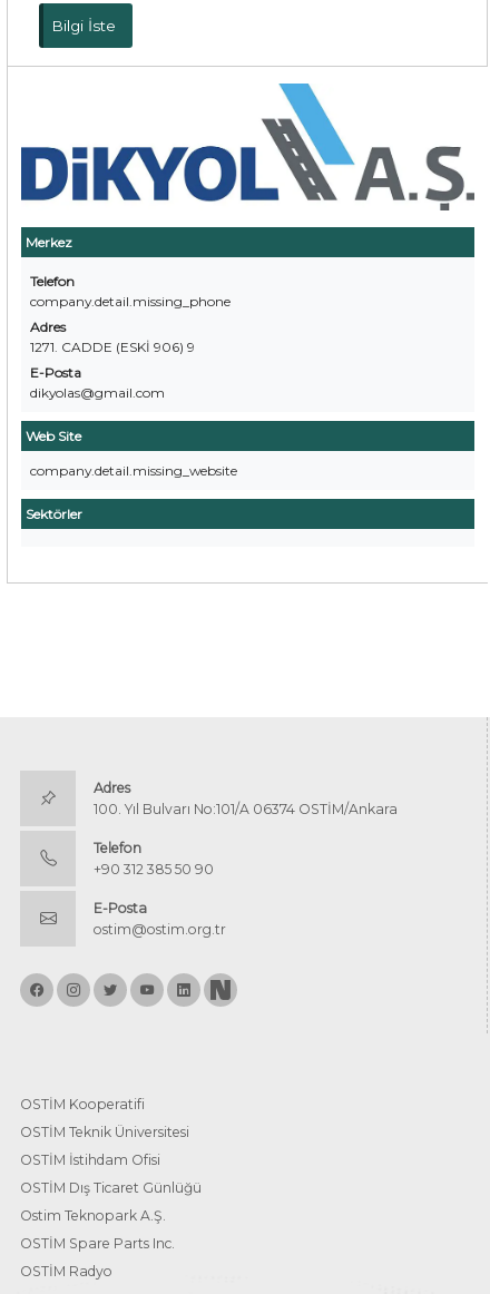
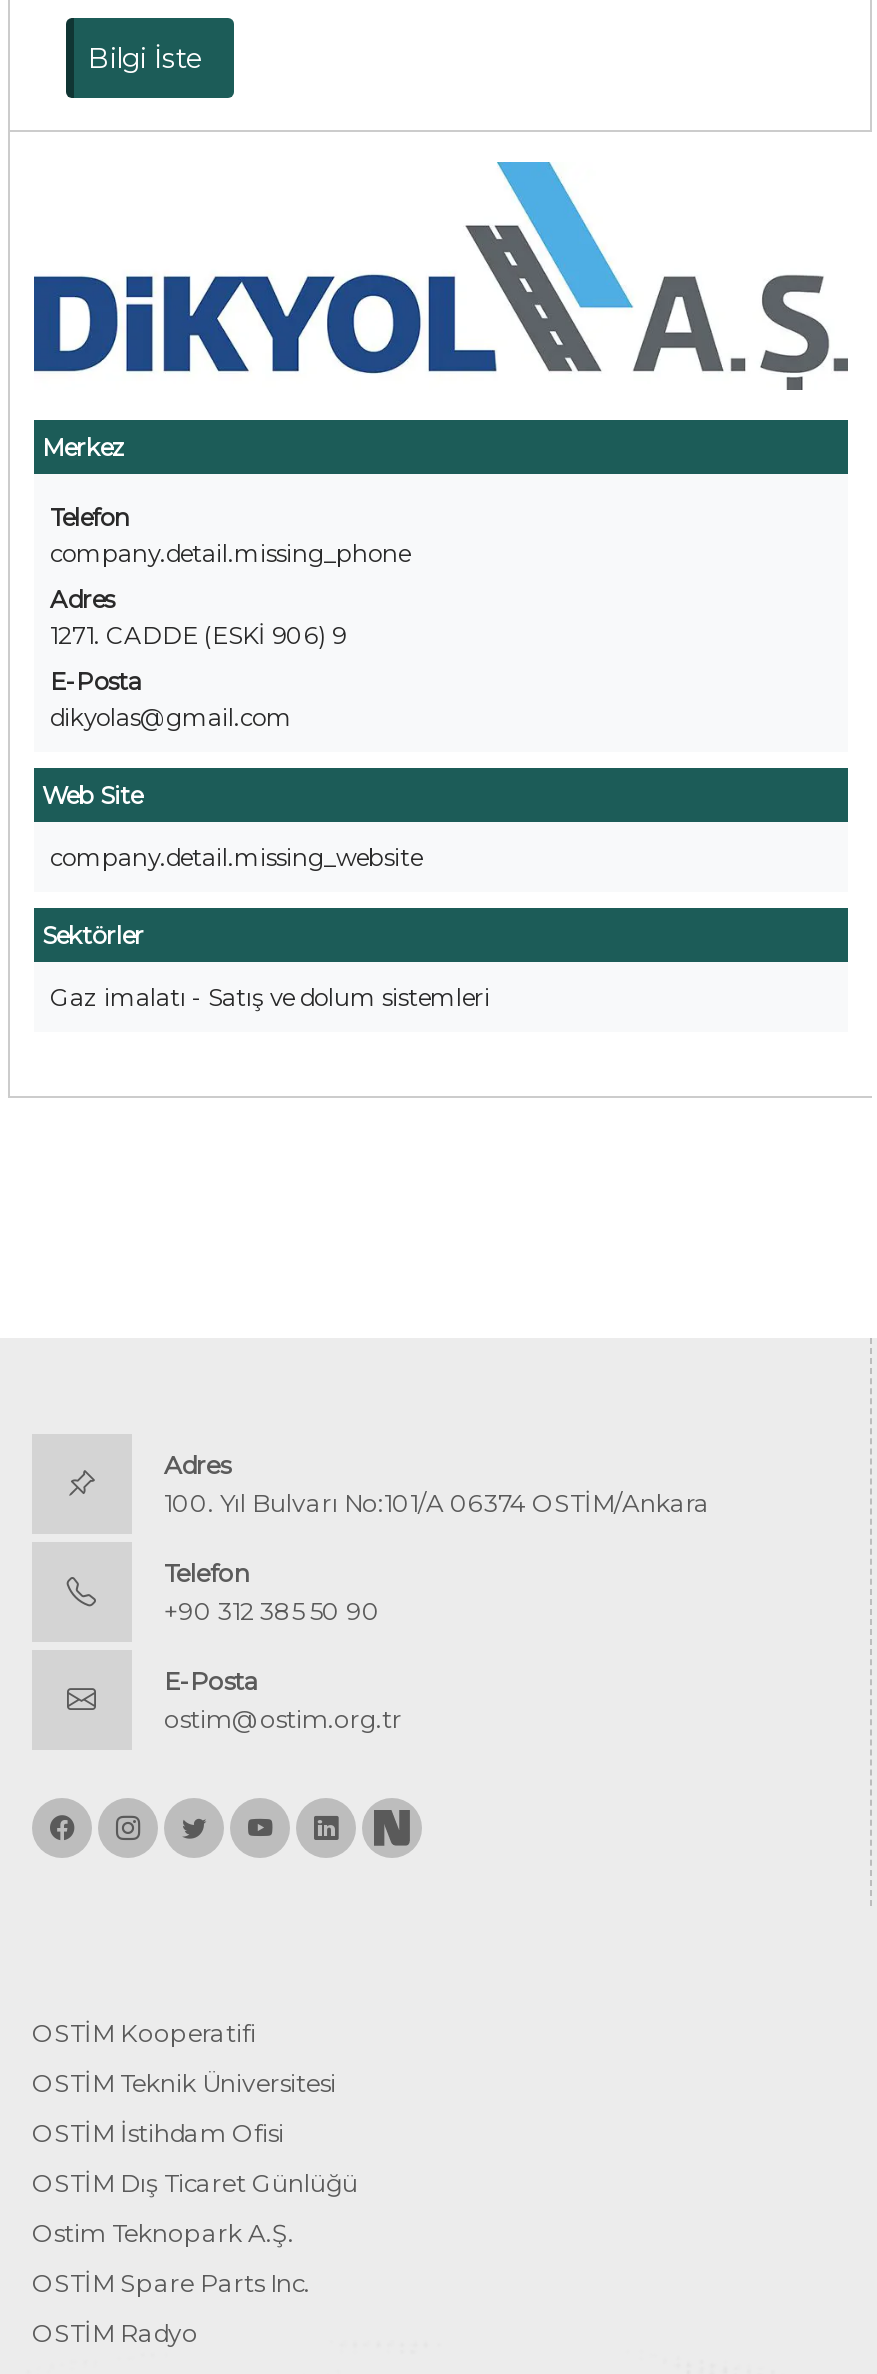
none -> [50,982,490,1012] Gaz imalatı - Satış ve dolum sistemleri

